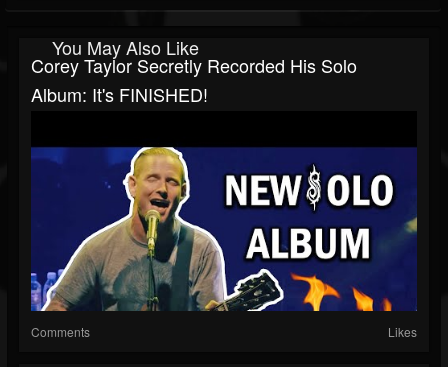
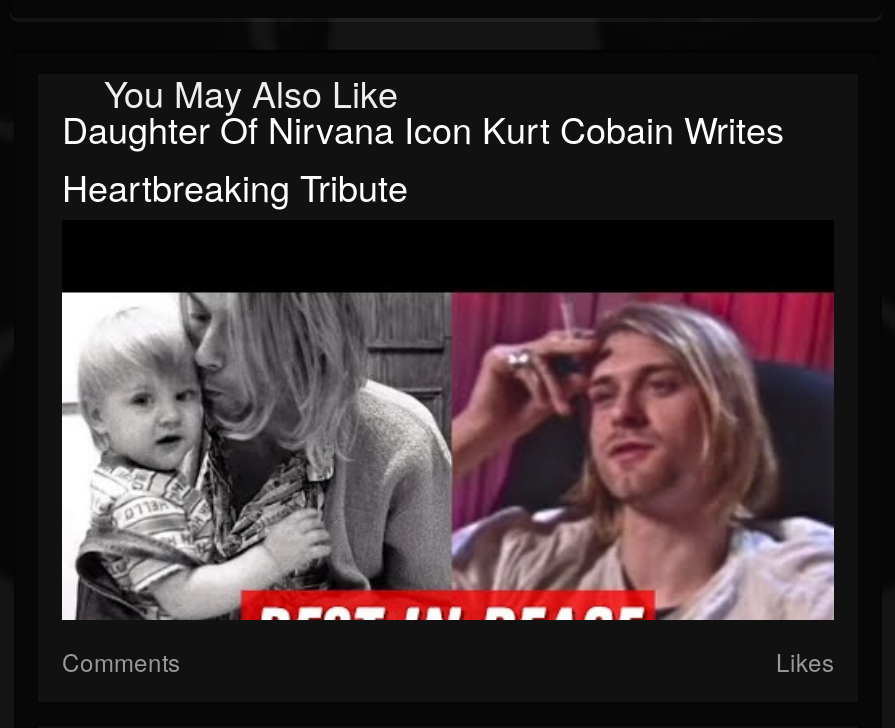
[31,52,357,107] Corey Taylor Secretly Recorded His Solo | Album: It's FINISHED! -> [62,102,784,212] Daughter Of Nirvana Icon Kurt Cobain Writes | Heartbreaking Tribute
[30,147,417,312] [image] -> [60,290,836,622] [image]

